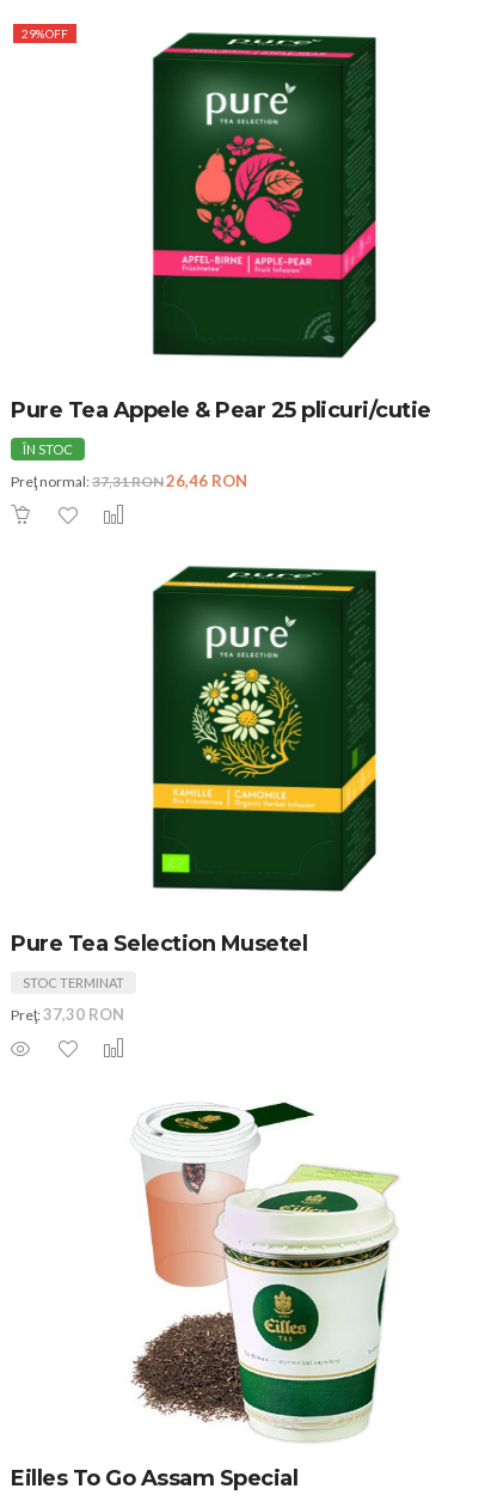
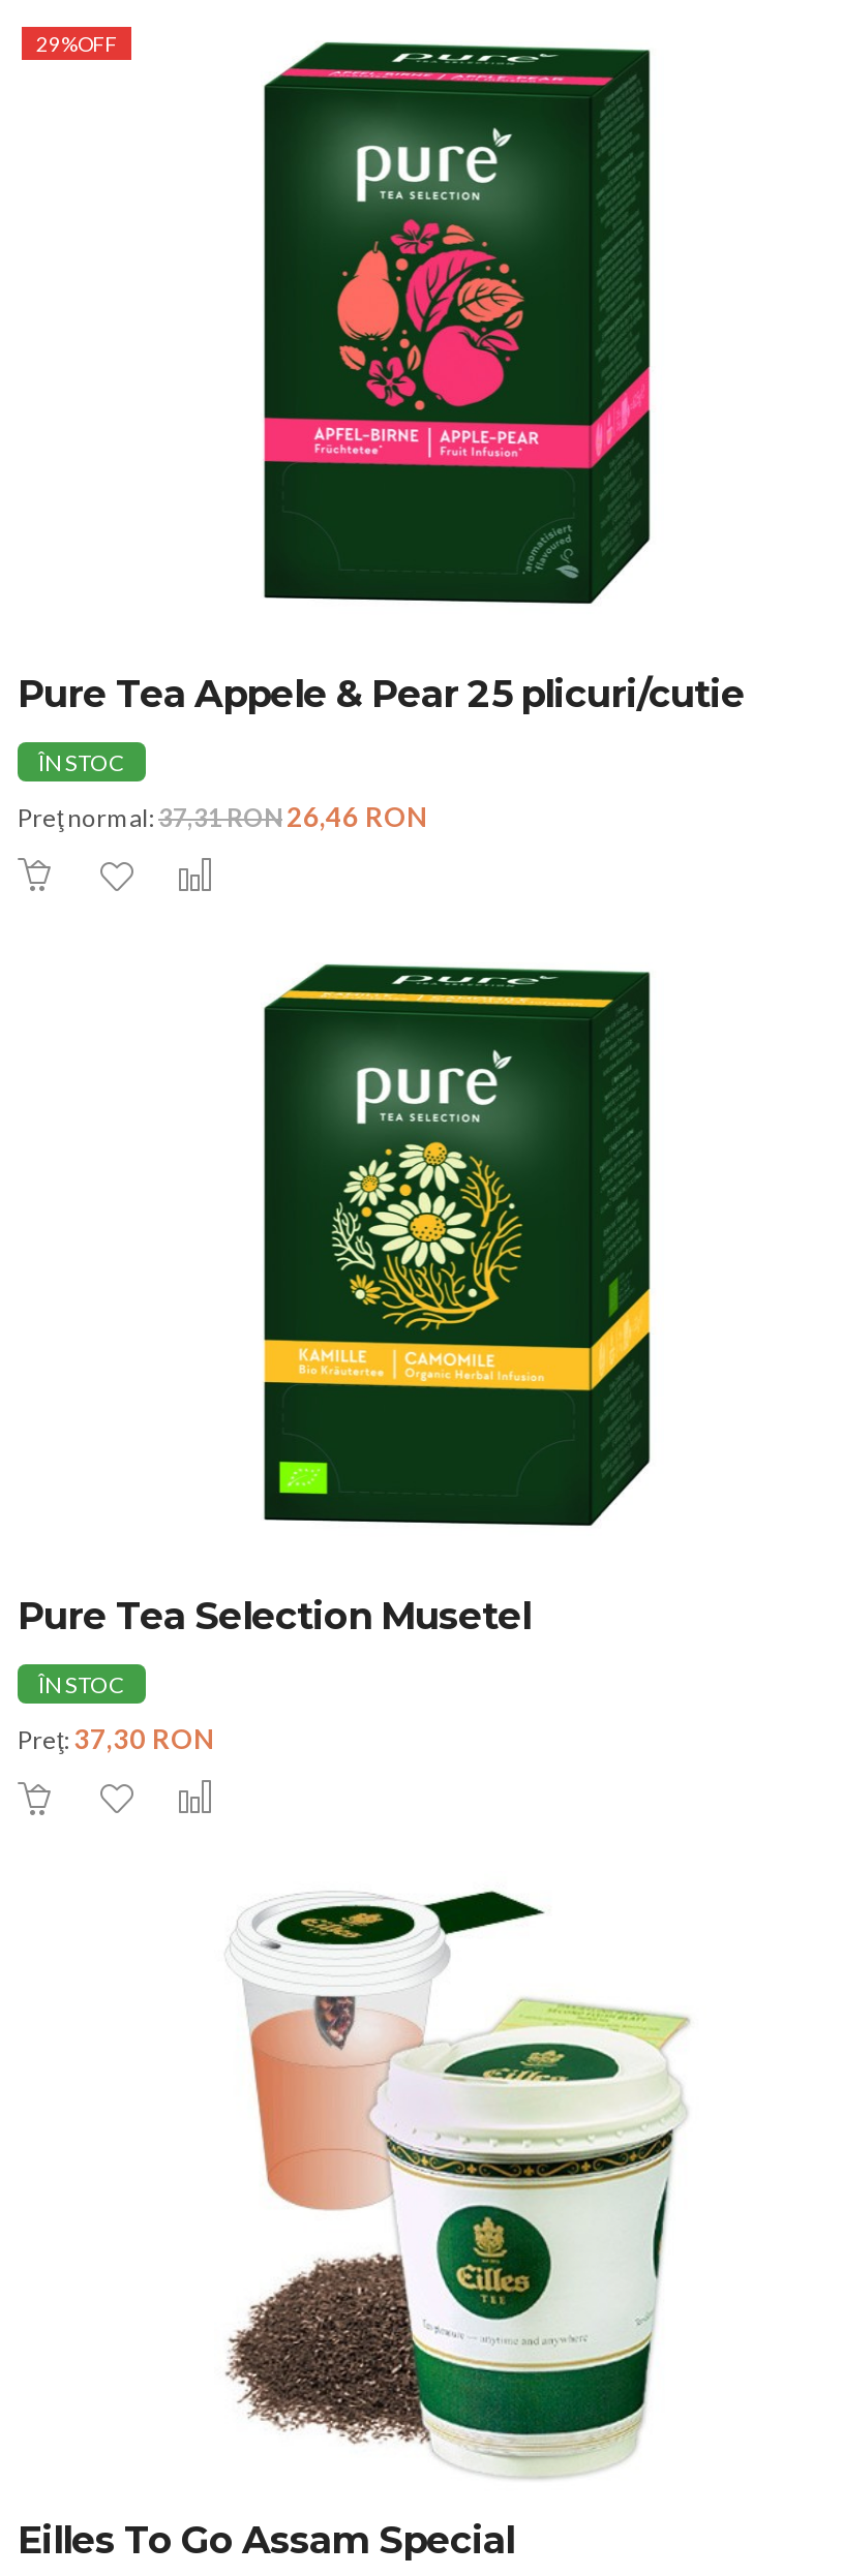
[23,975,124,990] STOC TERMINAT -> [38,1671,125,1698] ÎN STOC

